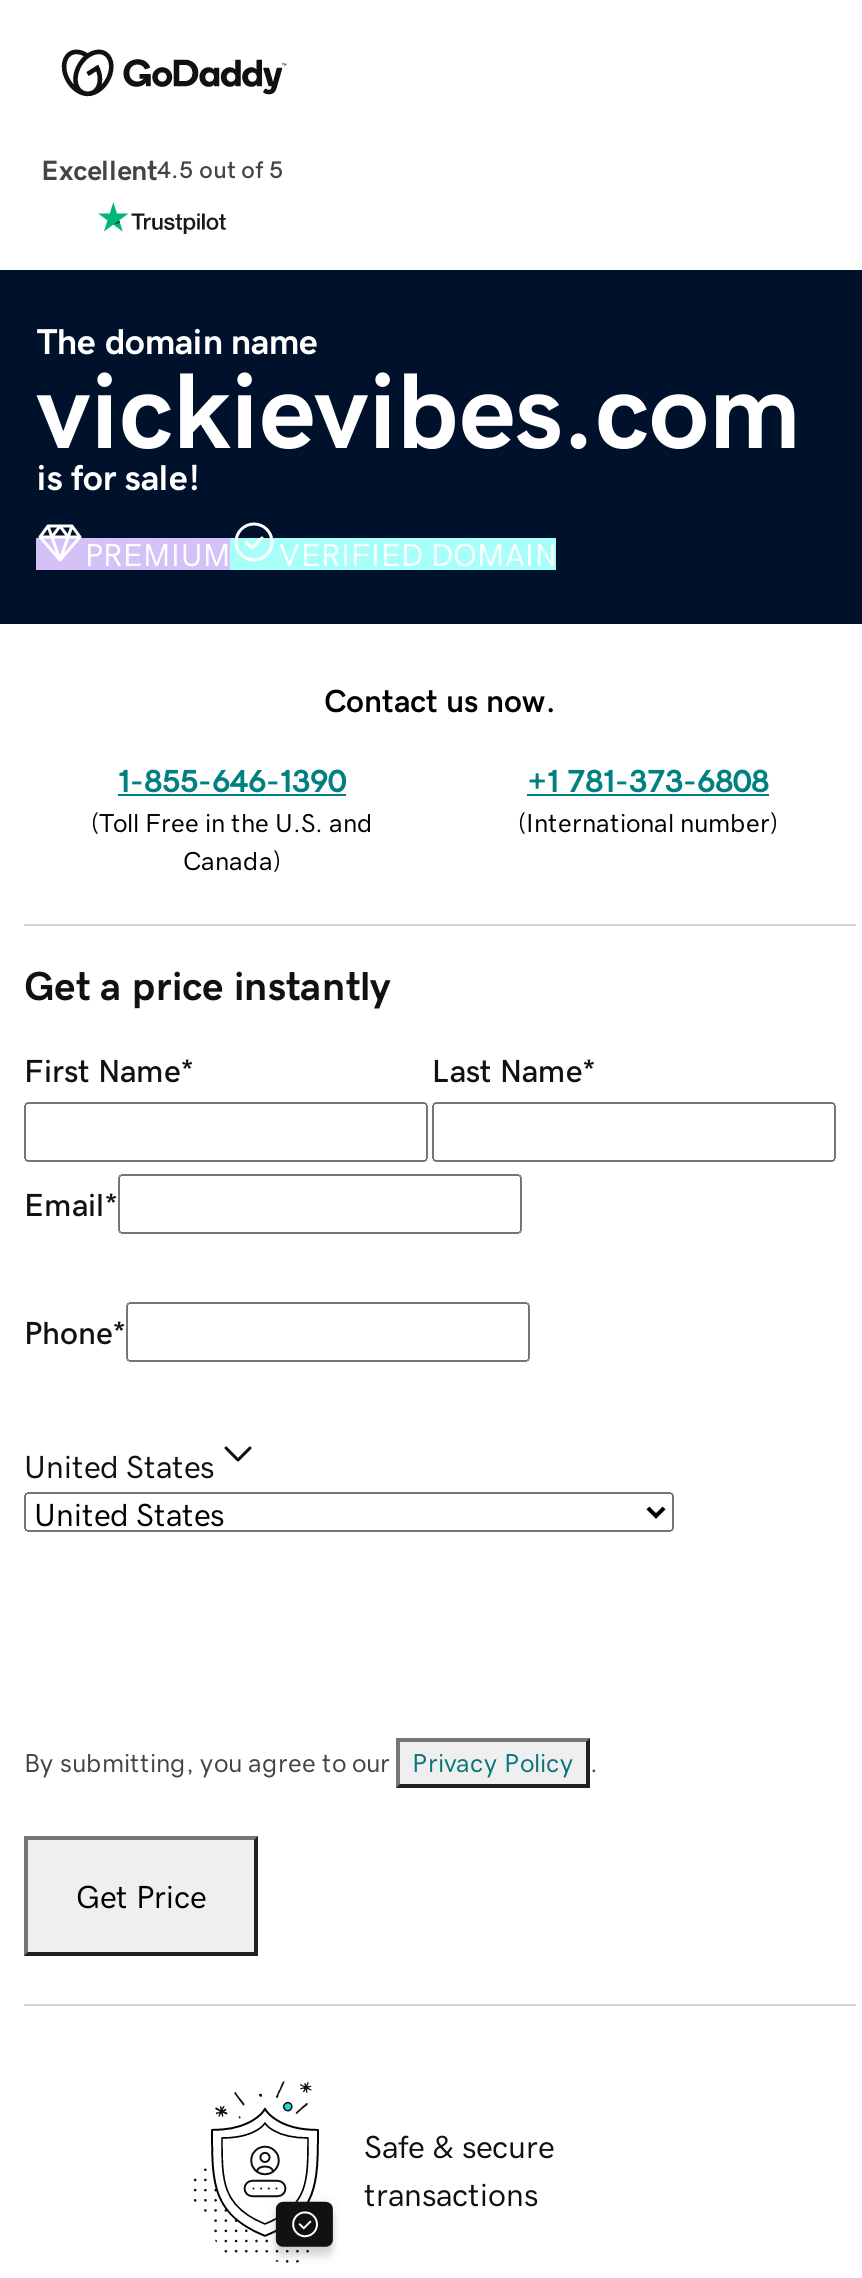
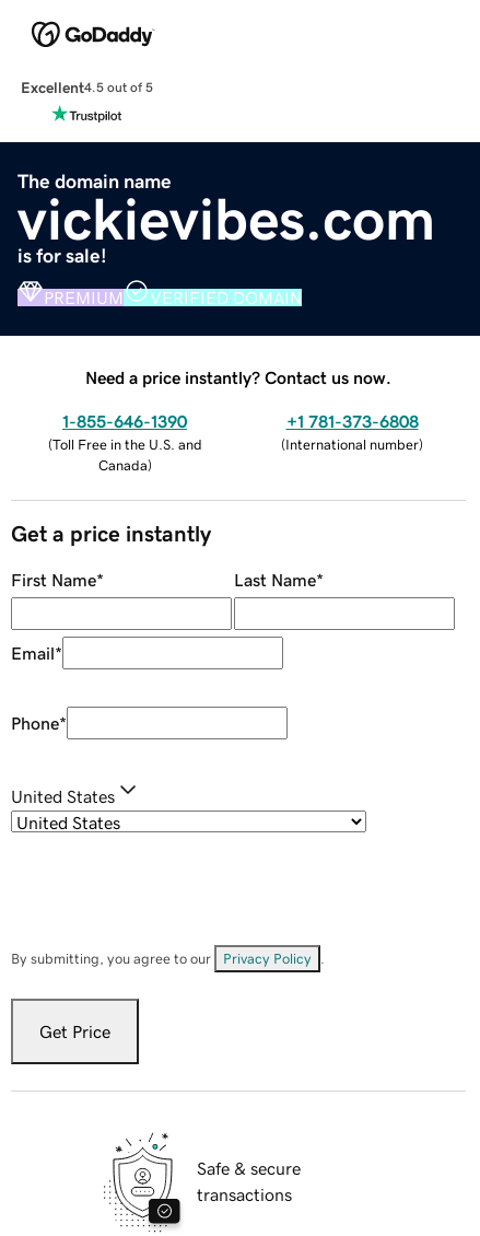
[324,683,556,715] Contact us now. -> [85,368,391,386] Need a price instantly? Contact us now.

